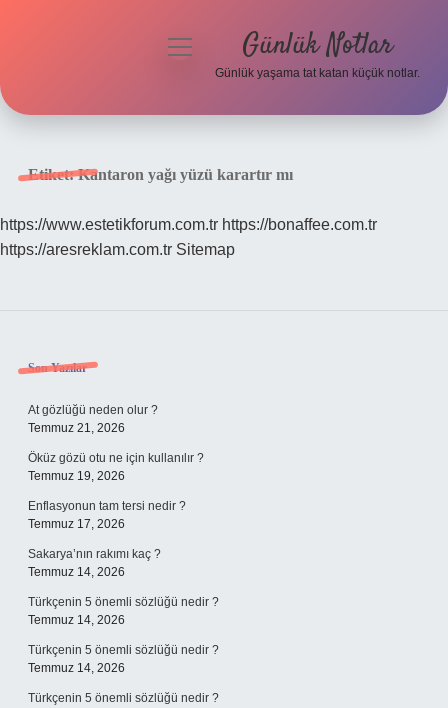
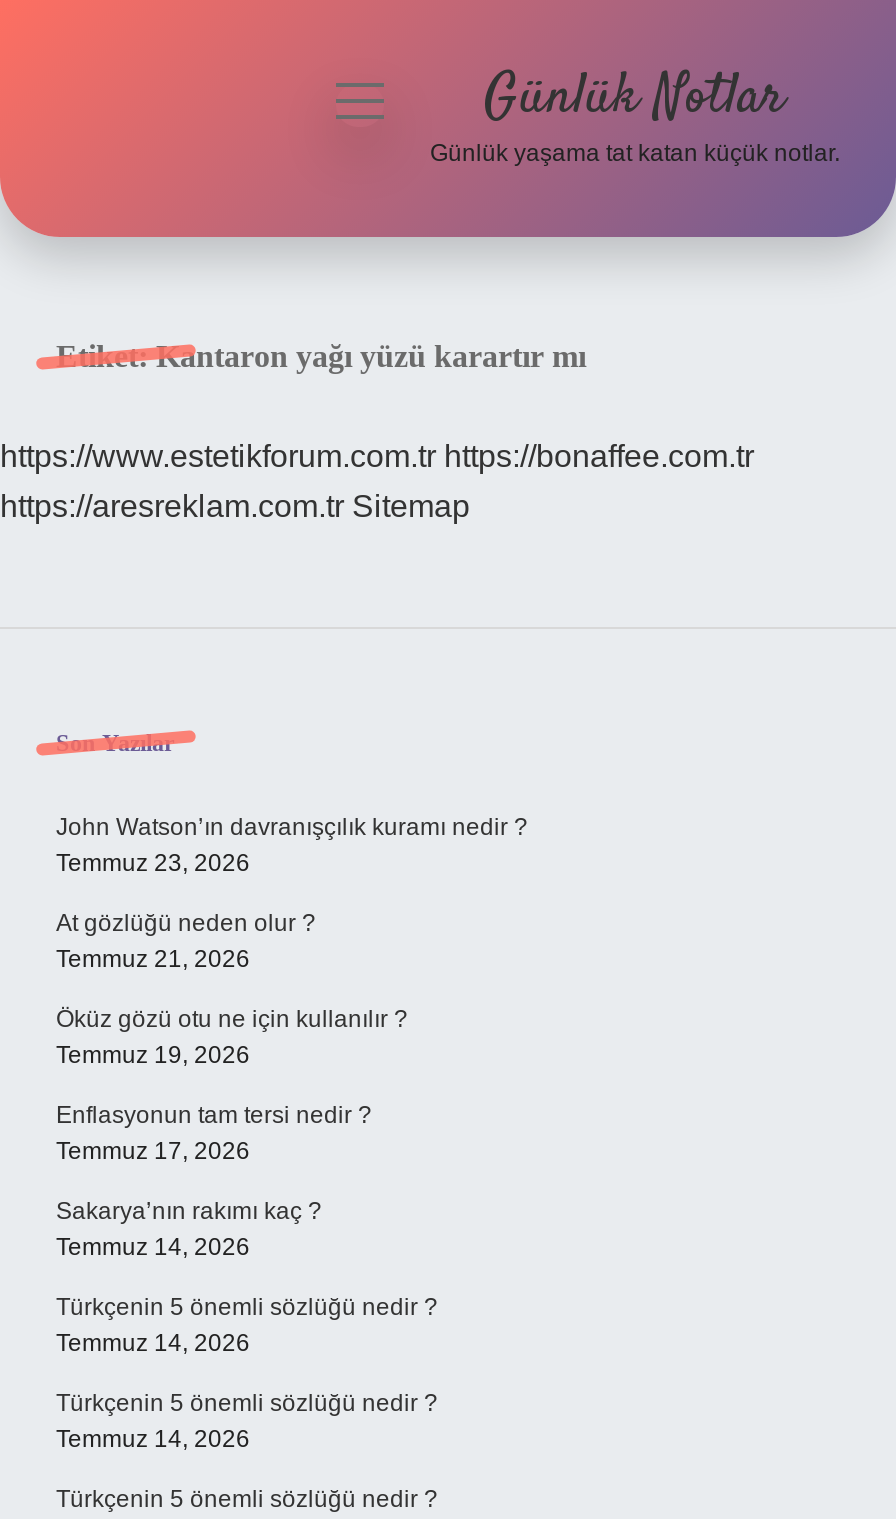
none -> [56,813,528,877] John Watson’ın davranışçılık kuramı nedir ? | Temmuz 23, 2026

